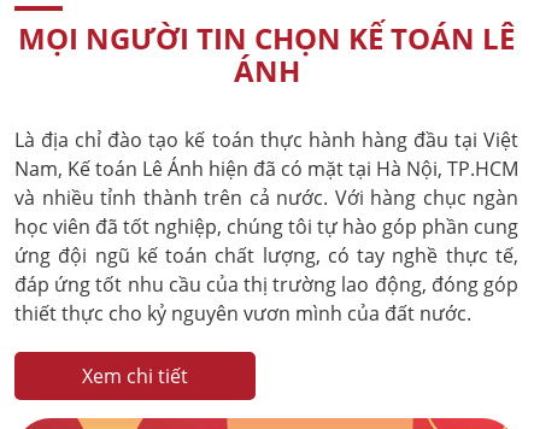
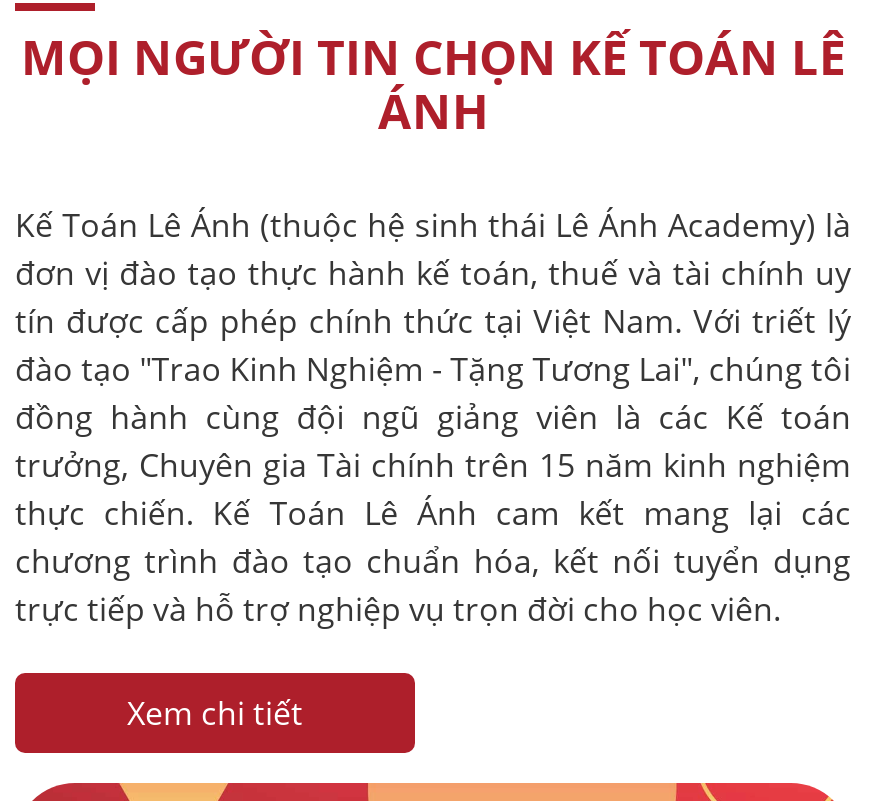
[14,126,518,326] Là địa chỉ đào tạo kế toán thực hành hàng đầu tại Việt | Nam, Kế toán Lê Ánh hiện đã có mặt tại Hà Nội, TP.HCM | và nhiều tỉnh thành trên cả nước. Với hàng chục ngàn | học viên đã tốt nghiệp, chúng tôi tự hào góp phần cung | ứng đội ngũ kế toán chất lượng, có tay nghề thực tế, | đáp ứng tốt nhu cầu của thị trường lao động, đóng góp | thiết thực cho kỷ nguyên vươn mình của đất nước. -> [15,202,851,630] Kế Toán Lê Ánh (thuộc hệ sinh thái Lê Ánh Academy) là | đơn vị đào tạo thực hành kế toán, thuế và tài chính uy | tín được cấp phép chính thức tại Việt Nam. Với triết lý | đào tạo "Trao Kinh Nghiệm - Tặng Tương Lai", chúng tôi | đồng hành cùng đội ngũ giảng viên là các Kế toán | trưởng, Chuyên gia Tài chính trên 15 năm kinh nghiệm | thực chiến. Kế Toán Lê Ánh cam kết mang lại các | chương trình đào tạo chuẩn hóa, kết nối tuyển dụng | trực tiếp và hỗ trợ nghiệp vụ trọn đời cho học viên.

